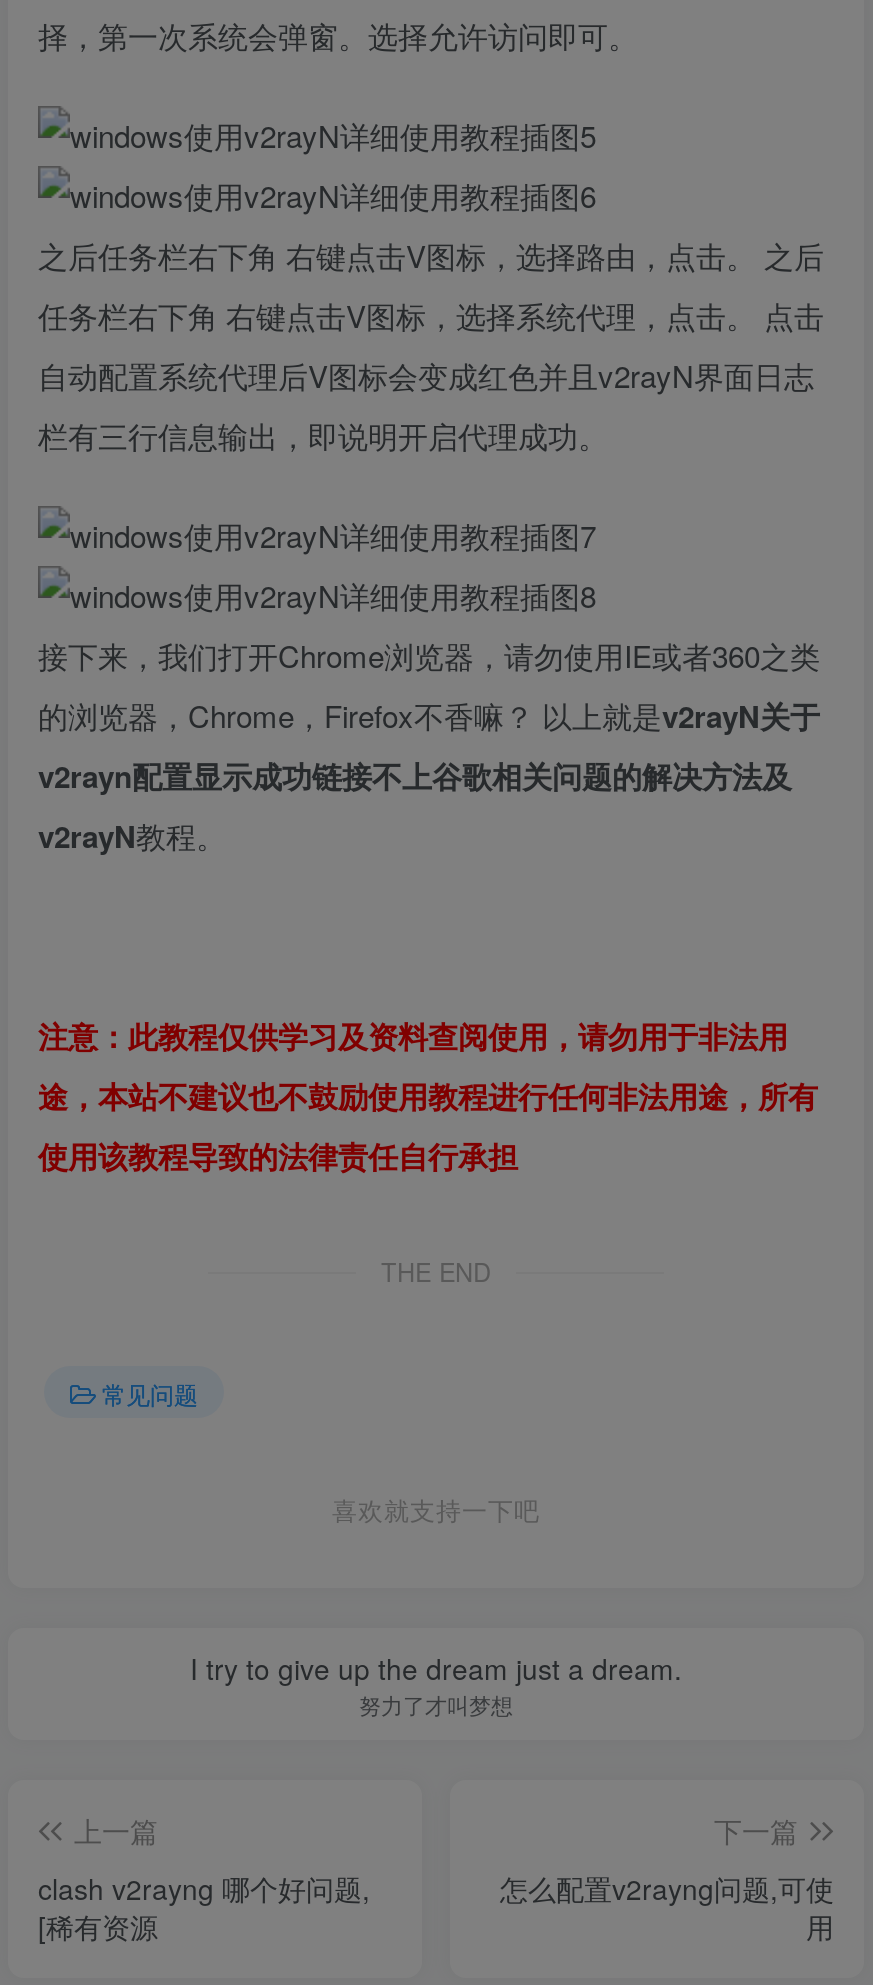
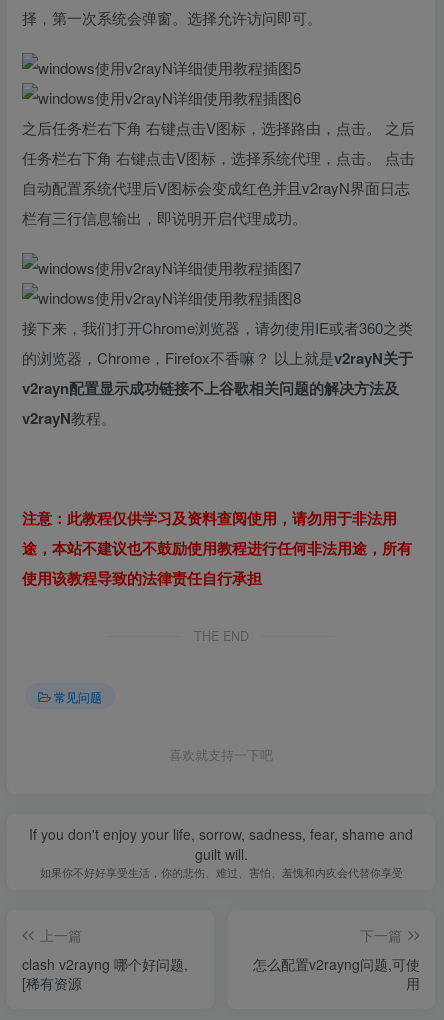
[190,1648,682,1720] I try to give up the dream just a dream. | 努力了才叫梦想 -> [29,824,413,880] If you don't enjoy your life, sorrow, sadness, fear, shame and | guilt will. | 如果你不好好享受生活，你的悲伤、难过、害怕、羞愧和内疚会代替你享受

